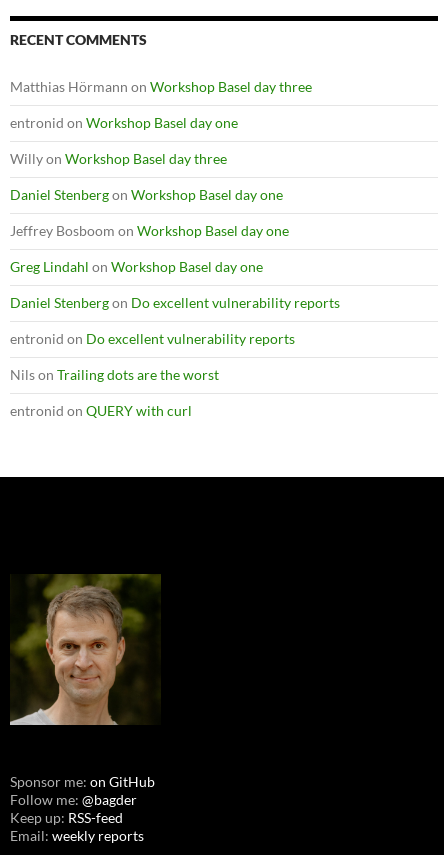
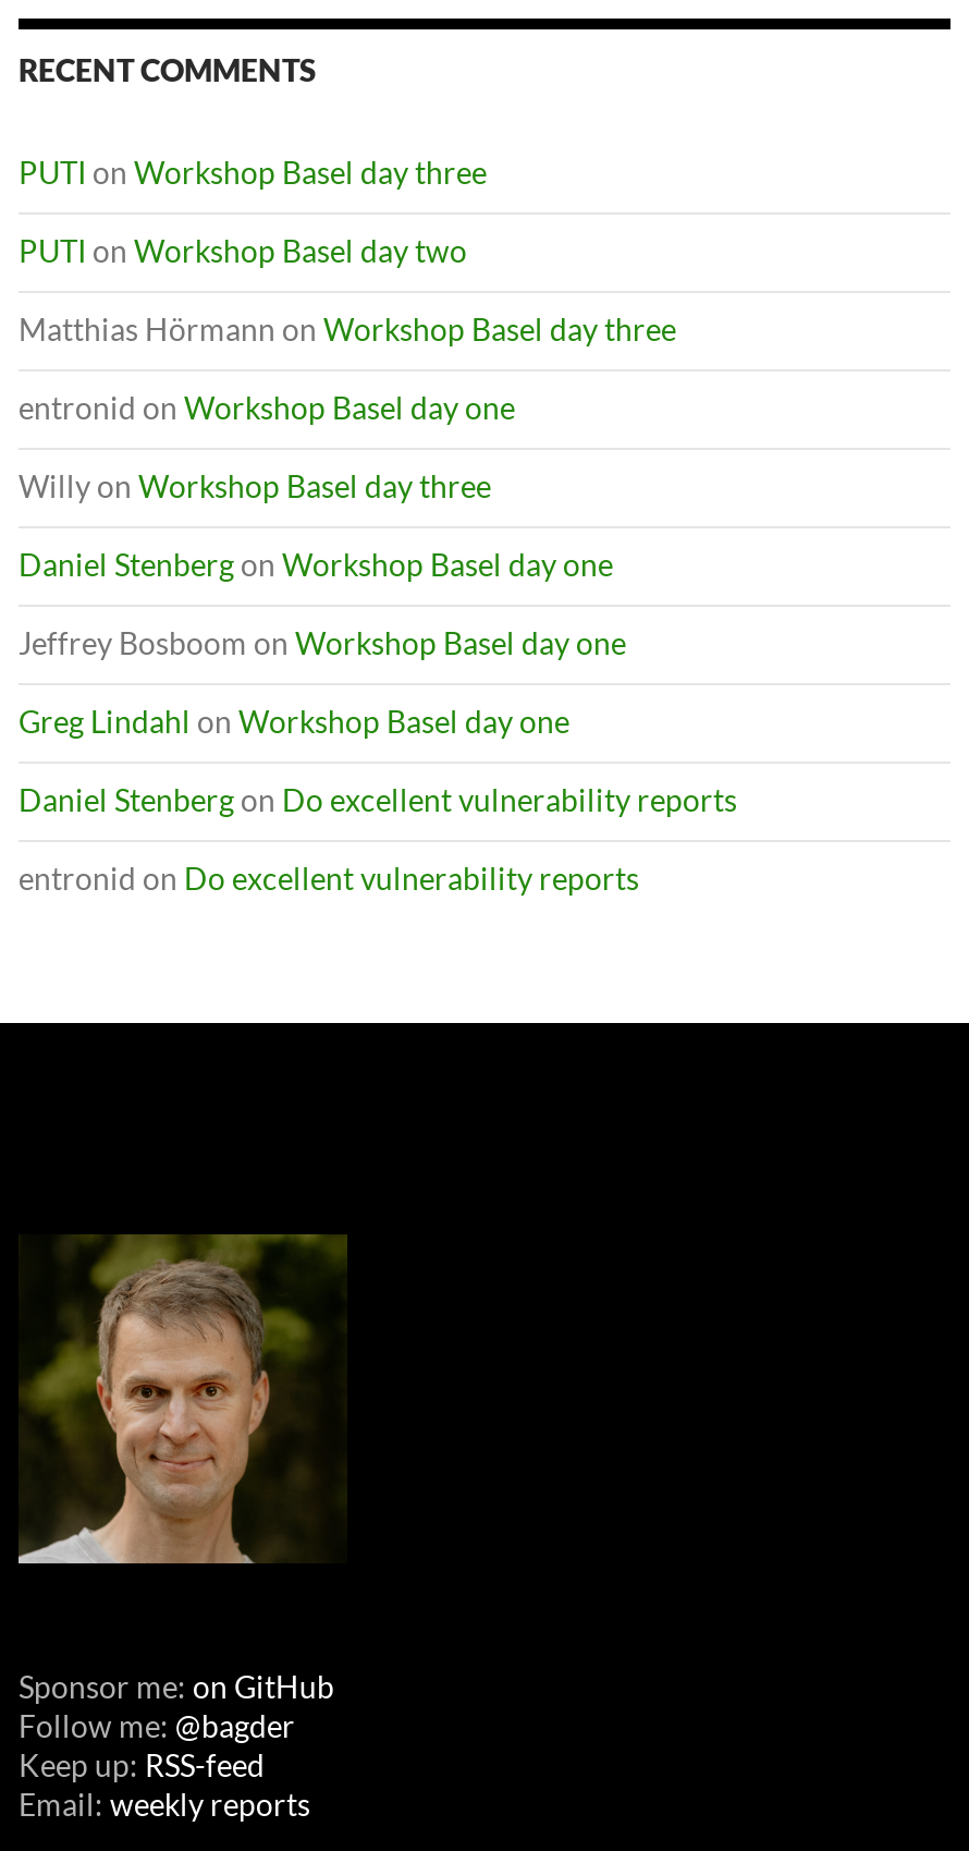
none -> [19,153,487,268] PUTI on Workshop Basel day three | PUTI on Workshop Basel day two
moved [10,77,340,346] -> [19,309,737,896]: Matthias Hörmann on Workshop Basel day three | entronid on Workshop Basel day one | Willy on Workshop Basel day three | Daniel Stenberg on Workshop Basel day one | Jeffrey Bosboom on Workshop Basel day one | Greg Lindahl on Workshop Basel day one | Daniel Stenberg on Do excellent vulnerability reports | entronid on Do excellent vulnerability reports
[10,365,219,418] Nils on Trailing dots are the worst | entronid on QUERY with curl -> none

